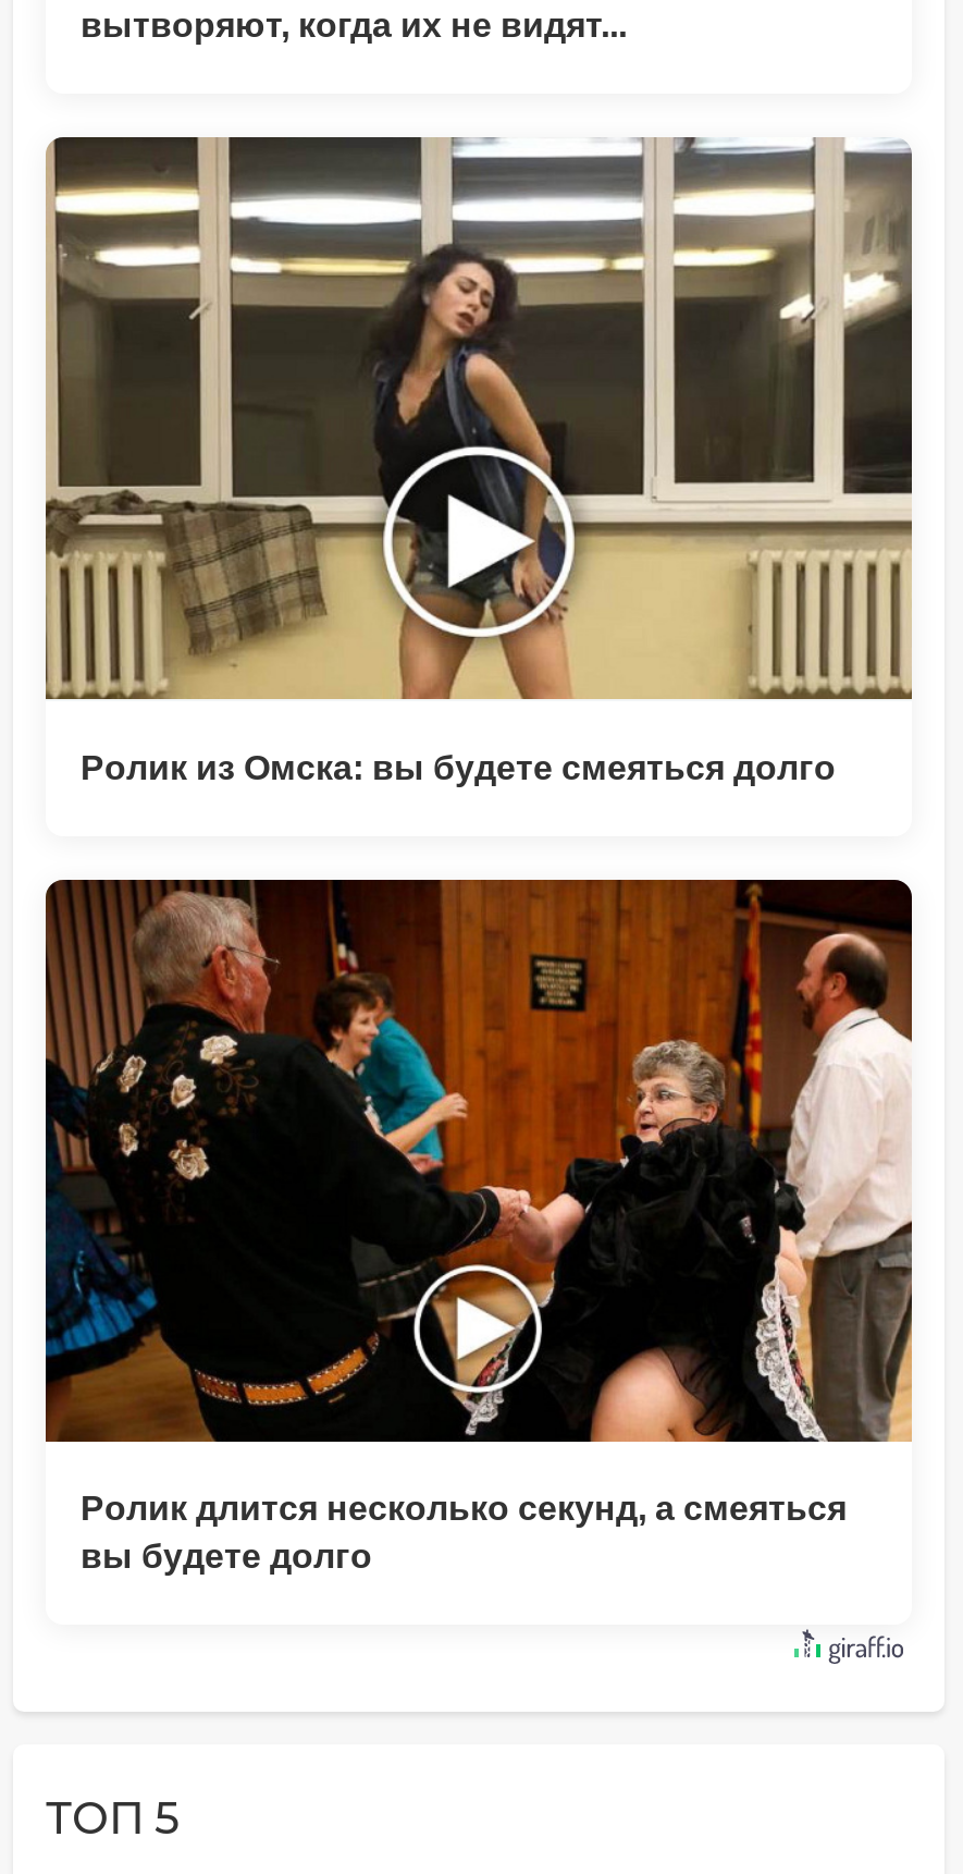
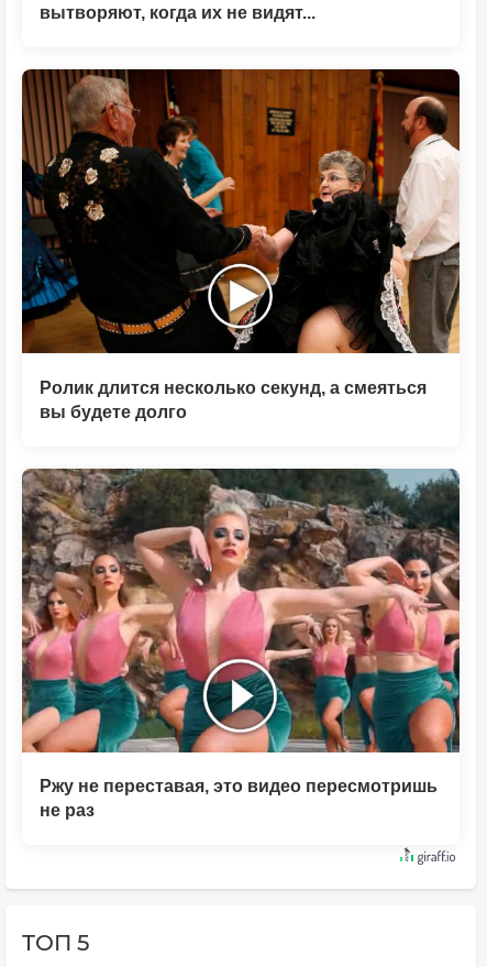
[44,137,914,785] [image] | Ролик из Омска: вы будете смеяться долго -> none
moved [44,875,916,1575] -> [21,67,462,421]: [image] | Ролик длится несколько секунд, а смеяться | вы будете долго
none -> [21,468,461,820] [image] | Ржу не переставая, это видео пересмотришь | не раз

